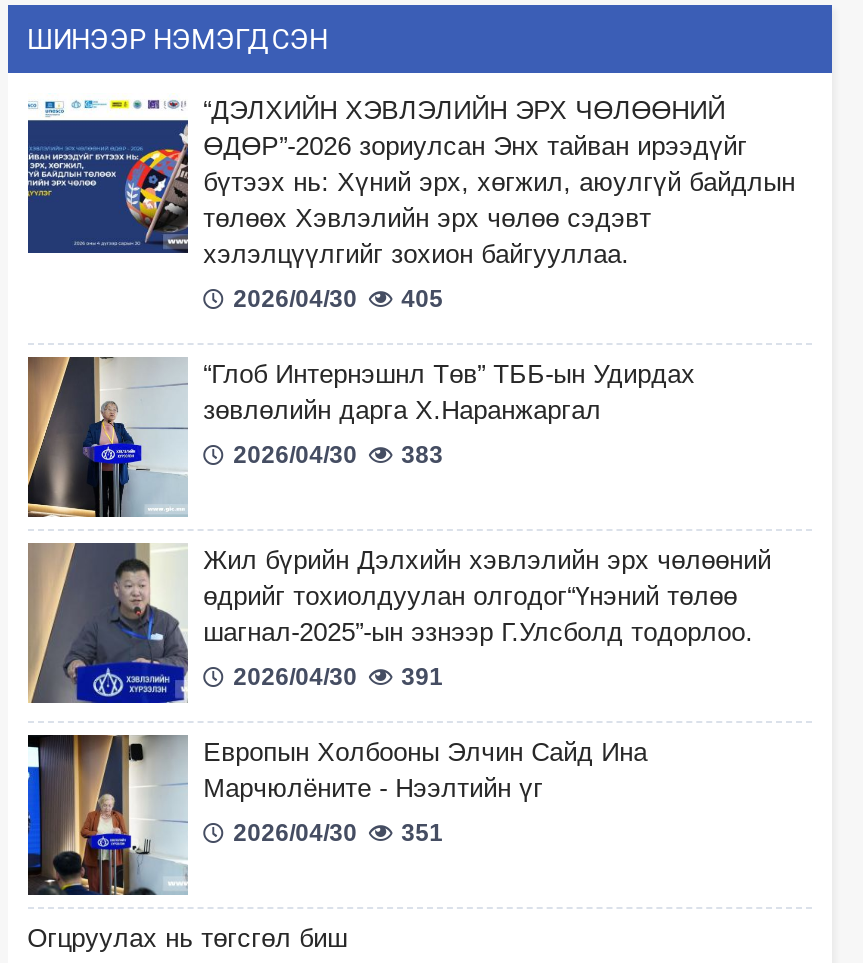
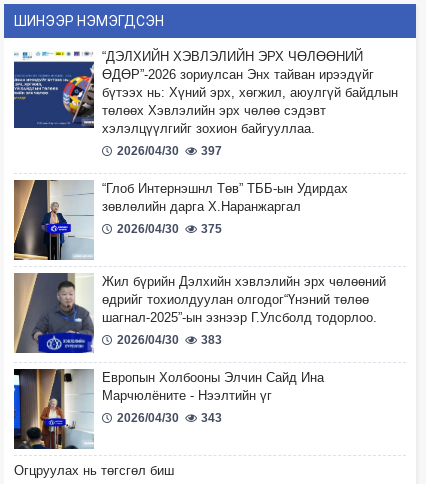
[233,285,443,313] 2026/04/30 405 -> [117,144,222,158] 2026/04/30 397
[233,441,443,469] 2026/04/30 383 -> [117,222,222,236] 2026/04/30 375
[233,663,443,691] 2026/04/30 391 -> [117,333,222,347] 2026/04/30 383
[233,819,443,847] 2026/04/30 351 -> [117,411,222,425] 2026/04/30 343

